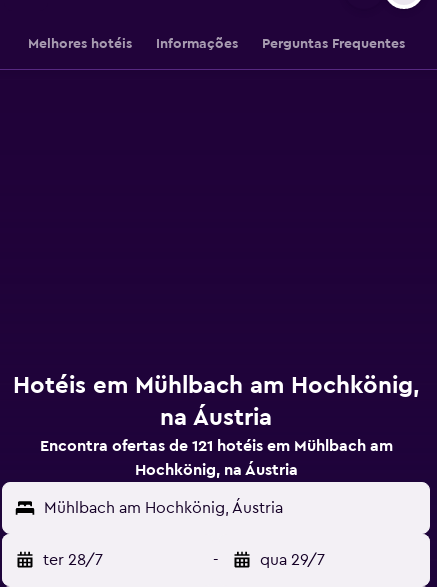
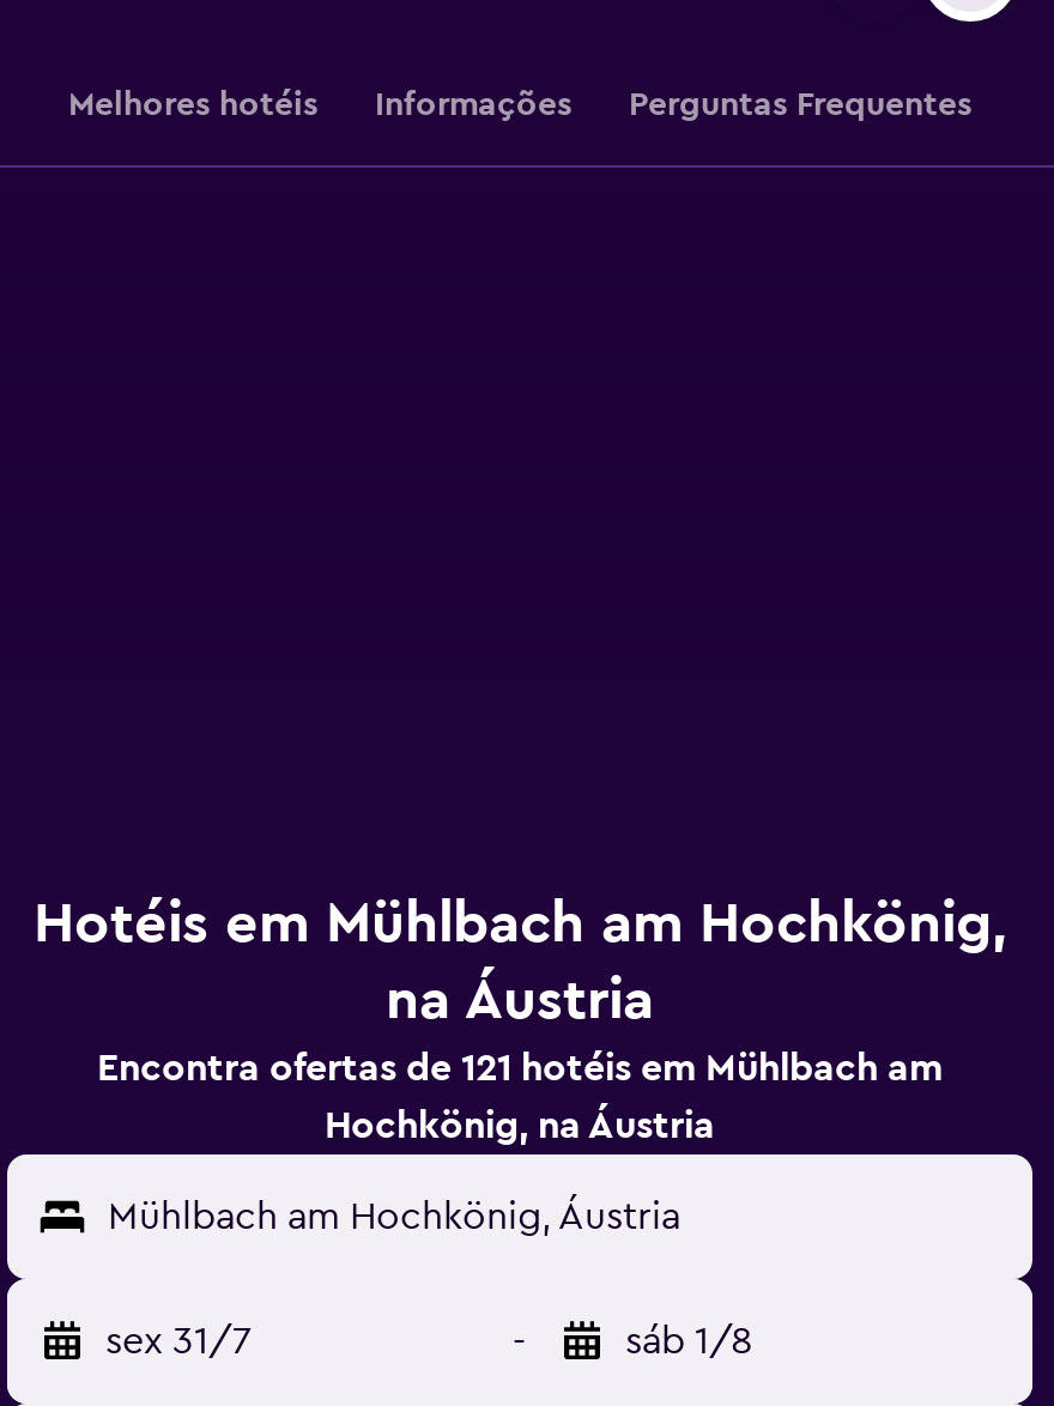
[43,552,103,568] ter 28/7 -> [105,1322,252,1360] sex 31/7
[260,552,325,568] qua 29/7 -> [625,1322,752,1360] sáb 1/8

